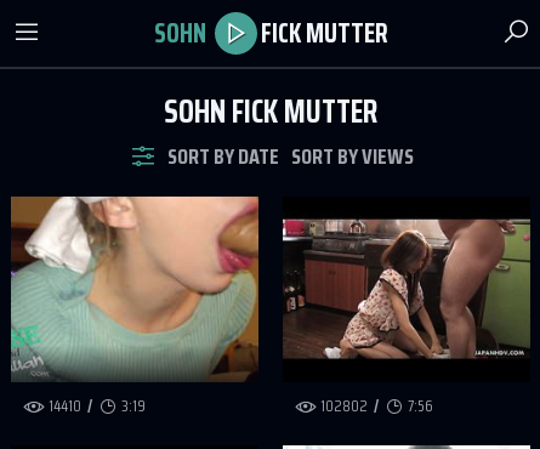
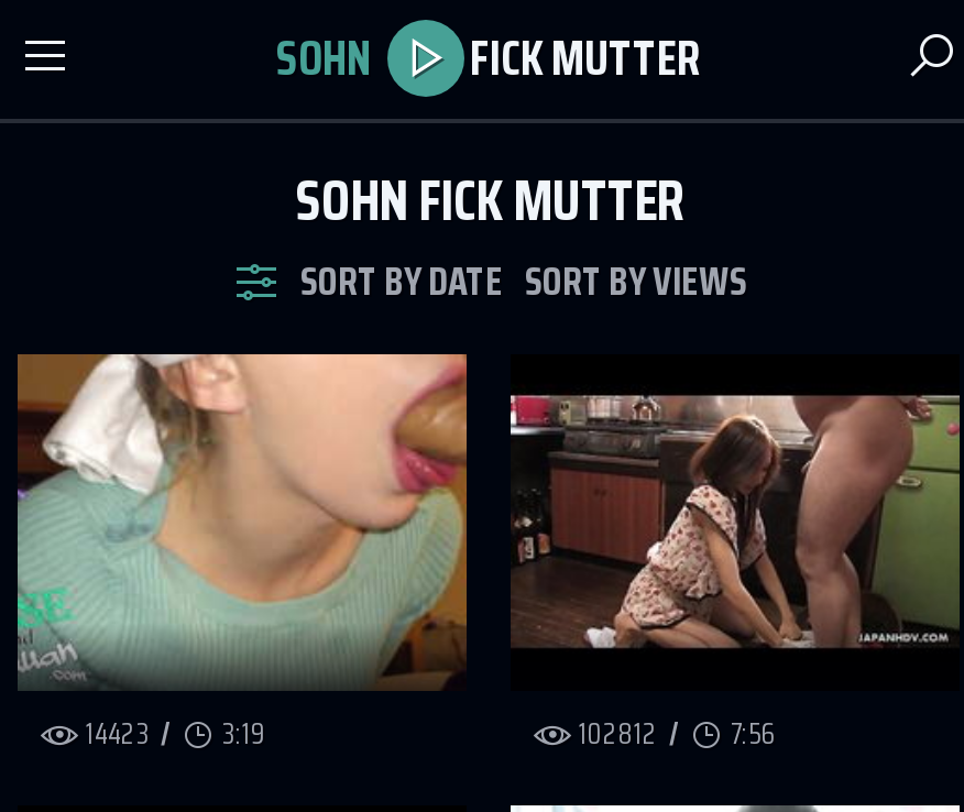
[49,393,146,419] 14410 3:19 -> [86,711,266,757] 14423 3:19
[320,393,433,419] 102802 7:56 -> [579,711,777,757] 102812 7:56

